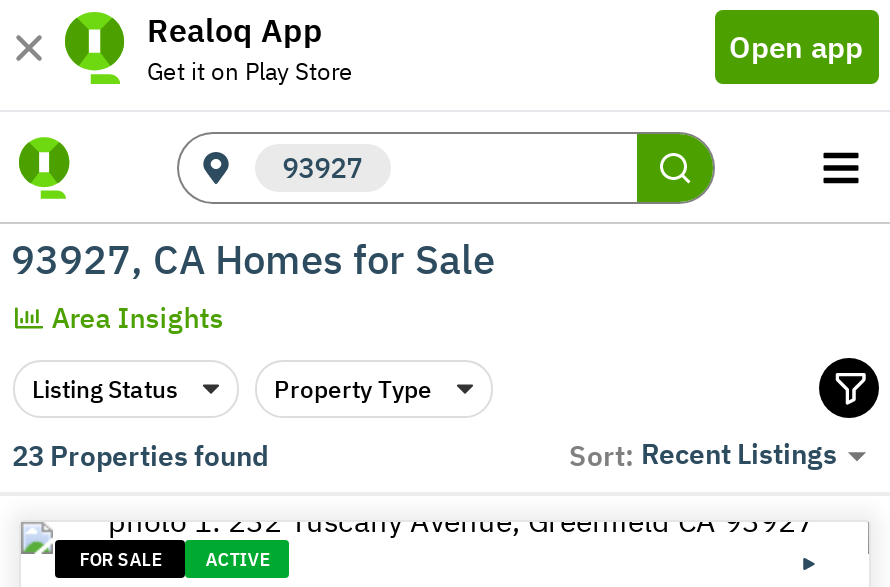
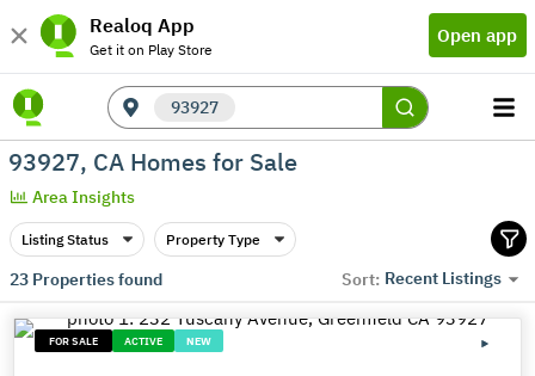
none -> [187,335,212,348] NEW

